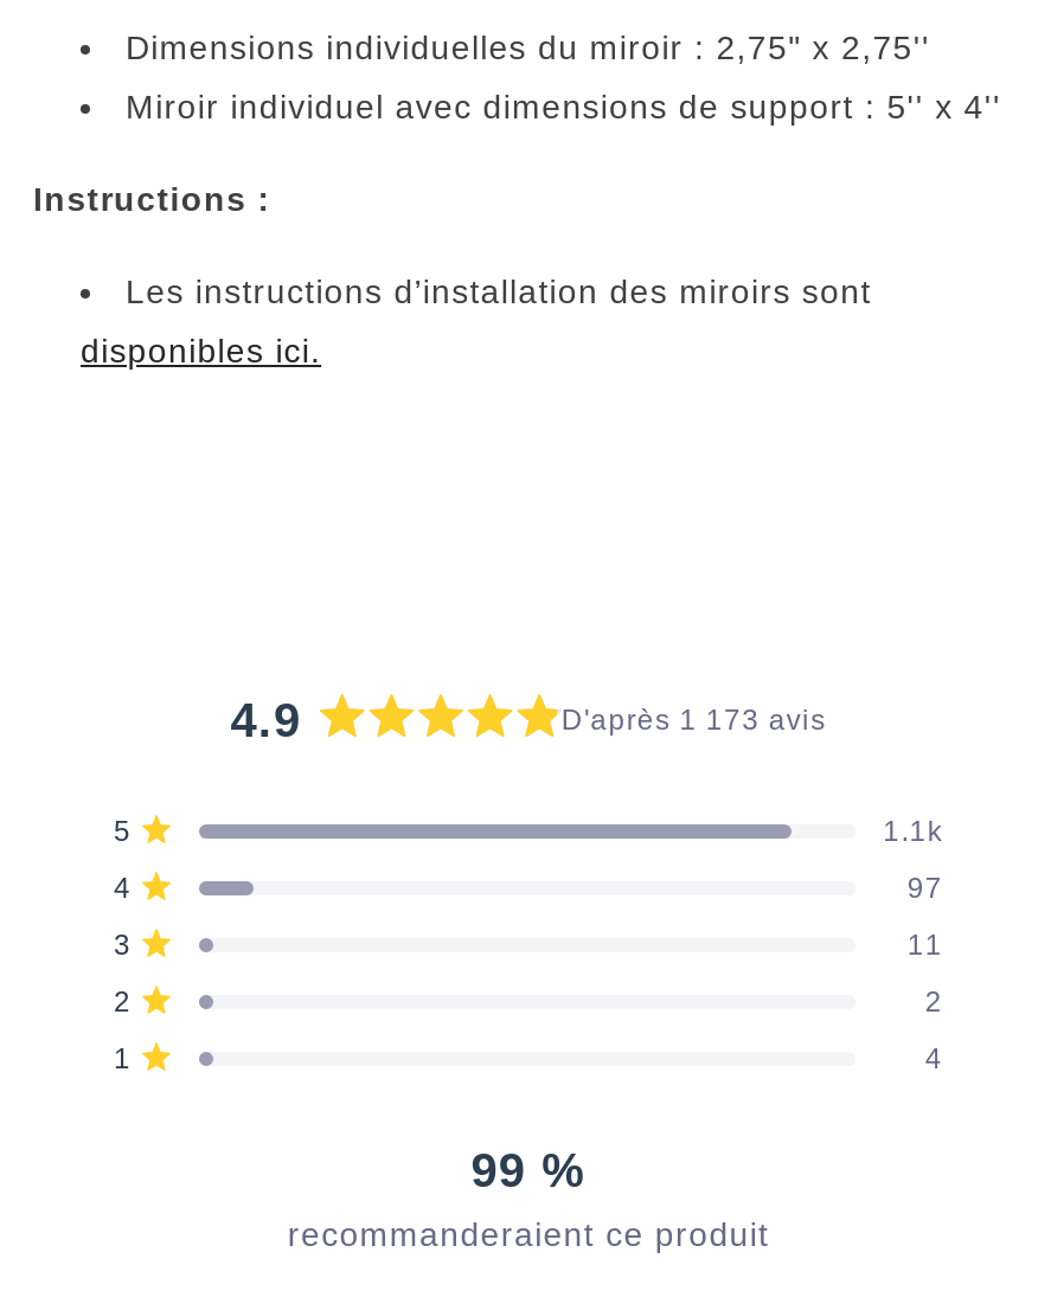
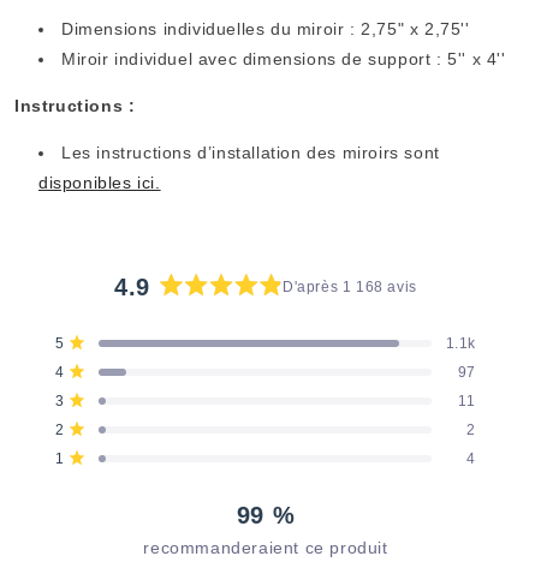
[561,702,826,736] D'après 1 173 avis -> [282,278,417,295] D'après 1 168 avis

